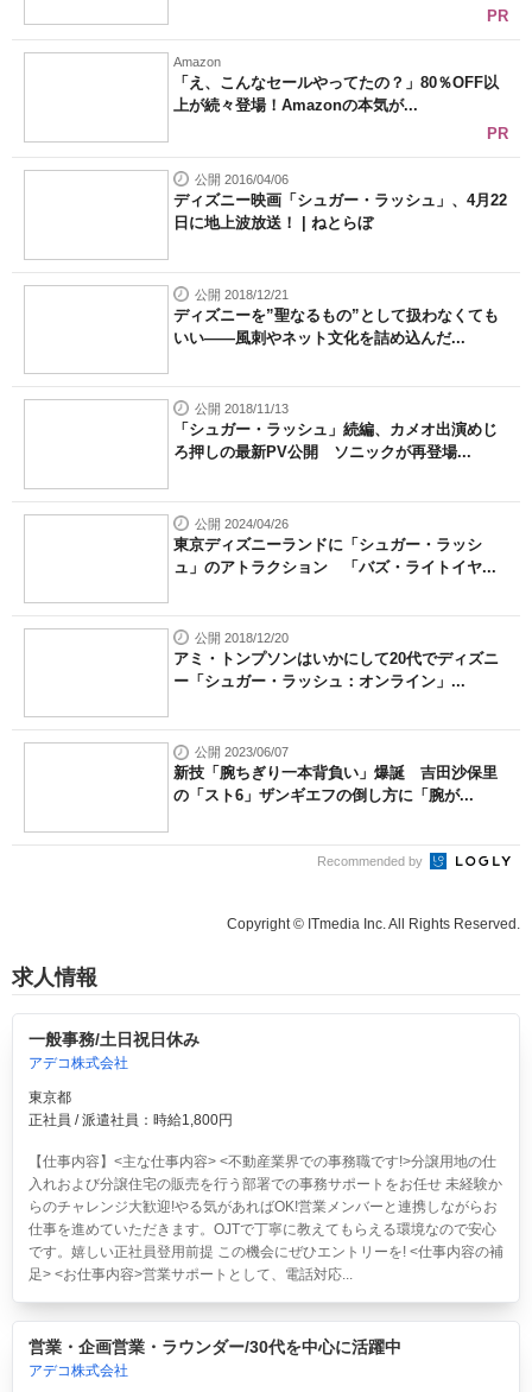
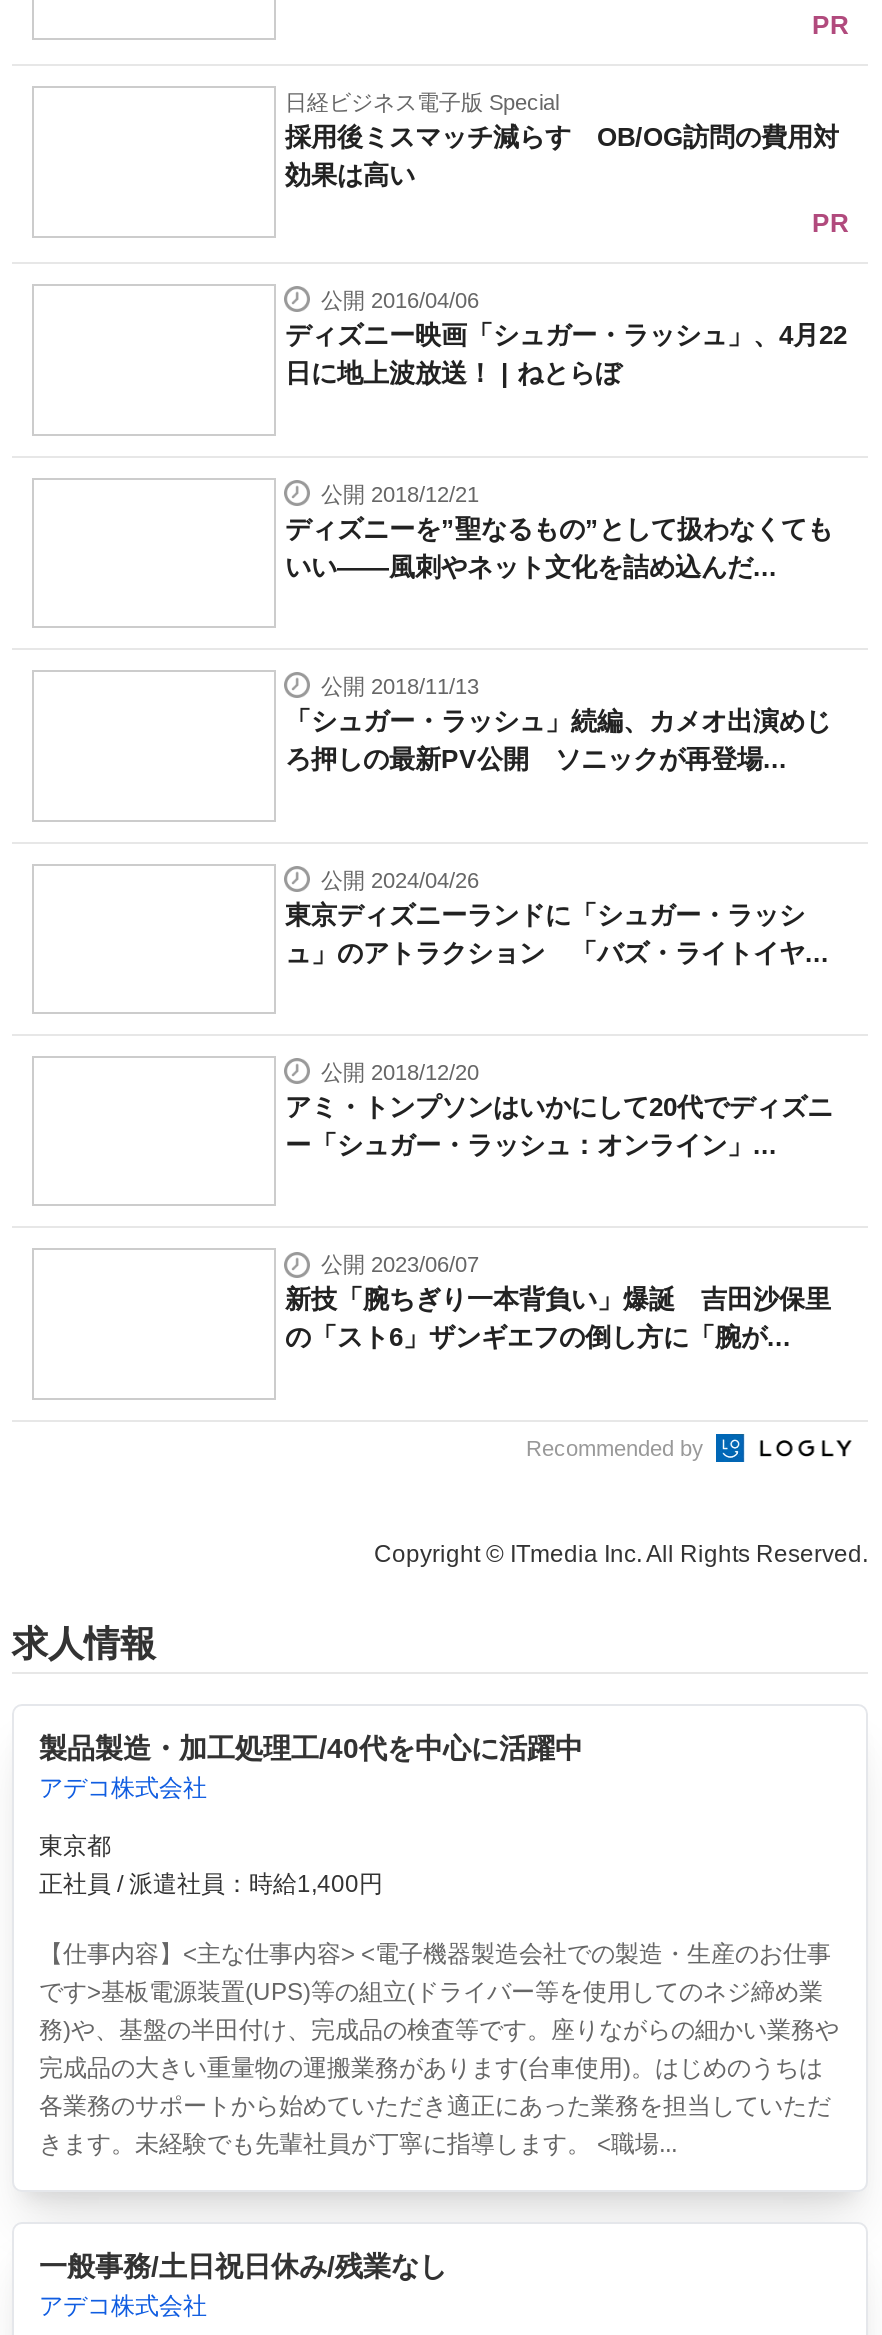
[174,55,499,114] Amazon | 「え、こんなセールやってたの？」80％OFF以 | 上が続々登場！Amazonの本気が... -> [285,91,839,191] 日経ビジネス電子版 Special | 採用後ミスマッチ減らす OB/OG訪問の費用対 | 効果は高い
[28,1030,199,1049] 一般事務/土日祝日休み -> [39,1733,583,1765] 製品製造・加工処理工/40代を中心に活躍中
[28,1112,232,1129] 正社員 / 派遣社員：時給1,800円 -> [39,1871,383,1899] 正社員 / 派遣社員：時給1,400円
[28,1154,503,1283] 【仕事内容】<主な仕事内容> <不動産業界での事務職です!>分譲用地の仕 | 入れおよび分譲住宅の販売を行う部署での事務サポートをお任せ 未経験か | らのチャレンジ大歓迎!やる気があればOK!営業メンバーと連携しながらお | 仕事を進めていただきます。OJTで丁寧に教えてもらえる環境なので安心 | です。嬉しい正社員登用前提 この機会にぜひエントリーを! <仕事内容の補 | 足> <お仕事内容>営業サポートとして、電話対応... -> [39,1941,839,2159] 【仕事内容】<主な仕事内容> <電子機器製造会社での製造・生産のお仕事 | です>基板電源装置(UPS)等の組立(ドライバー等を使用してのネジ締め業 | 務)や、基盤の半田付け、完成品の検査等です。座りながらの細かい業務や | 完成品の大きい重量物の運搬業務があります(台車使用)。はじめのうちは | 各業務のサポートから始めていただき適正にあった業務を担当していただ | きます。未経験でも先輩社員が丁寧に指導します。 <職場...
[28,1338,401,1357] 営業・企画営業・ラウンダー/30代を中心に活躍中 -> [39,2251,447,2283] 一般事務/土日祝日休み/残業なし

